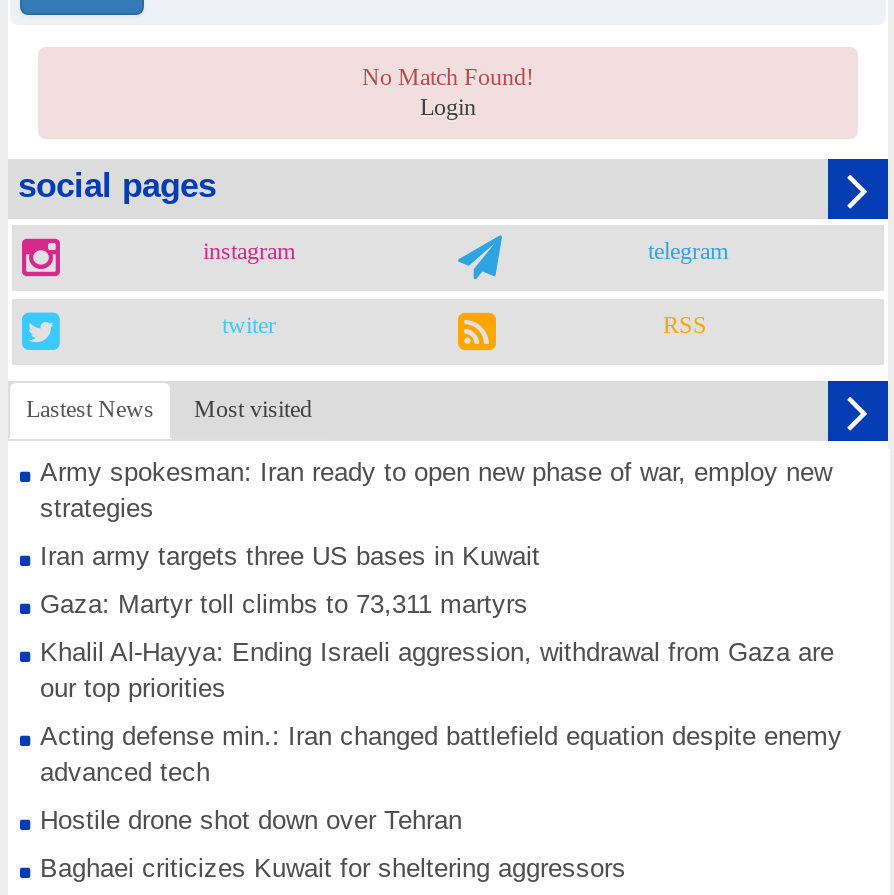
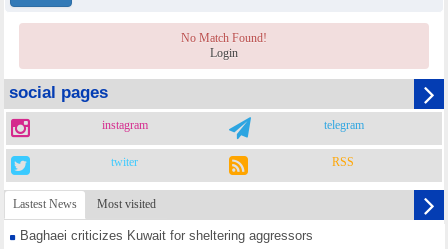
[40,457,842,835] Army spokesman: Iran ready to open new phase of war, employ new | strategies | Iran army targets three US bases in Kuwait | Gaza: Martyr toll climbs to 73,311 martyrs | Khalil Al-Hayya: Ending Israeli aggression, withdrawal from Gaza are | our top priorities | Acting defense min.: Iran changed battlefield equation despite enemy | advanced tech | Hostile drone shot down over Tehran -> none

